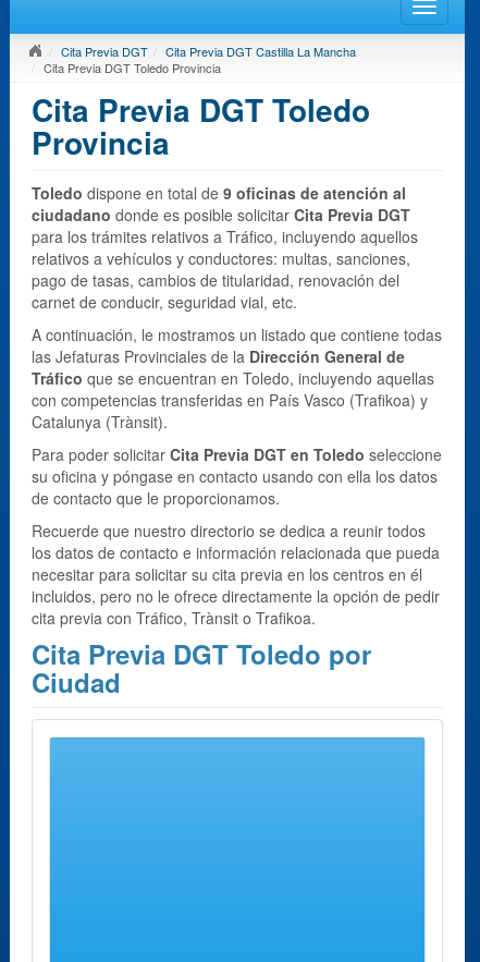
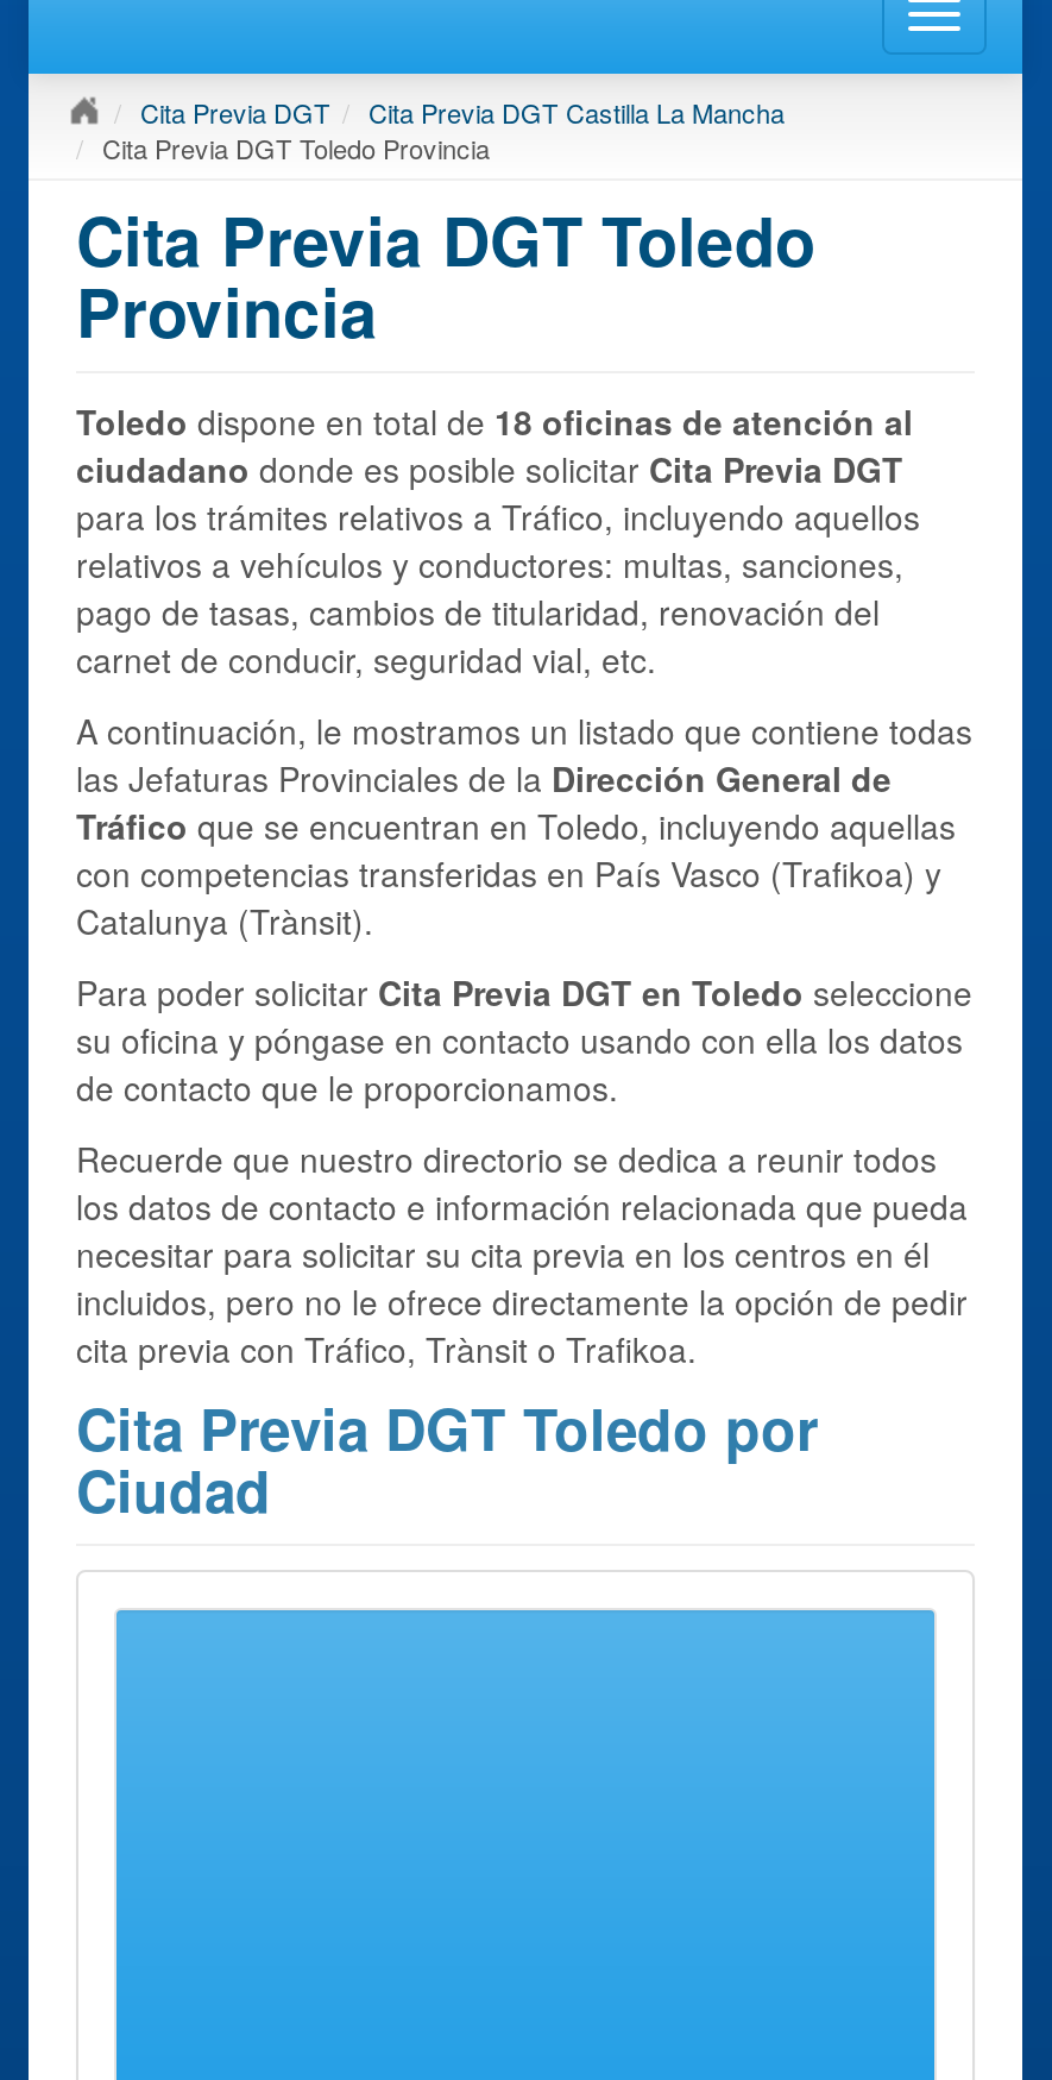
[32,181,406,203] Toledo dispone en total de 9 oficinas de atención al -> [76,396,913,444] Toledo dispone en total de 18 oficinas de atención al

